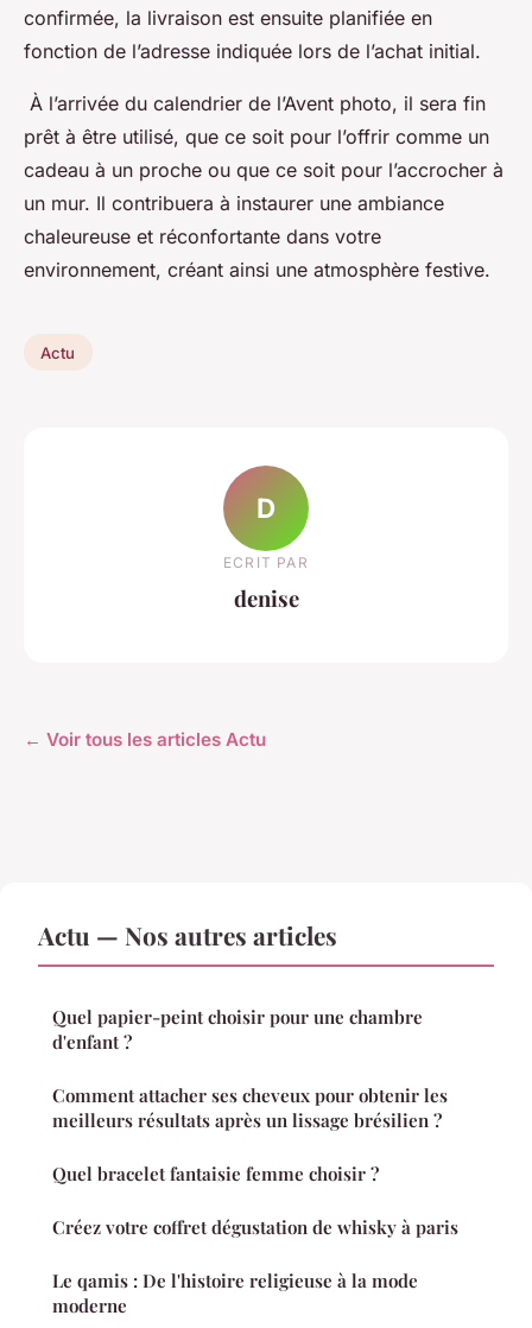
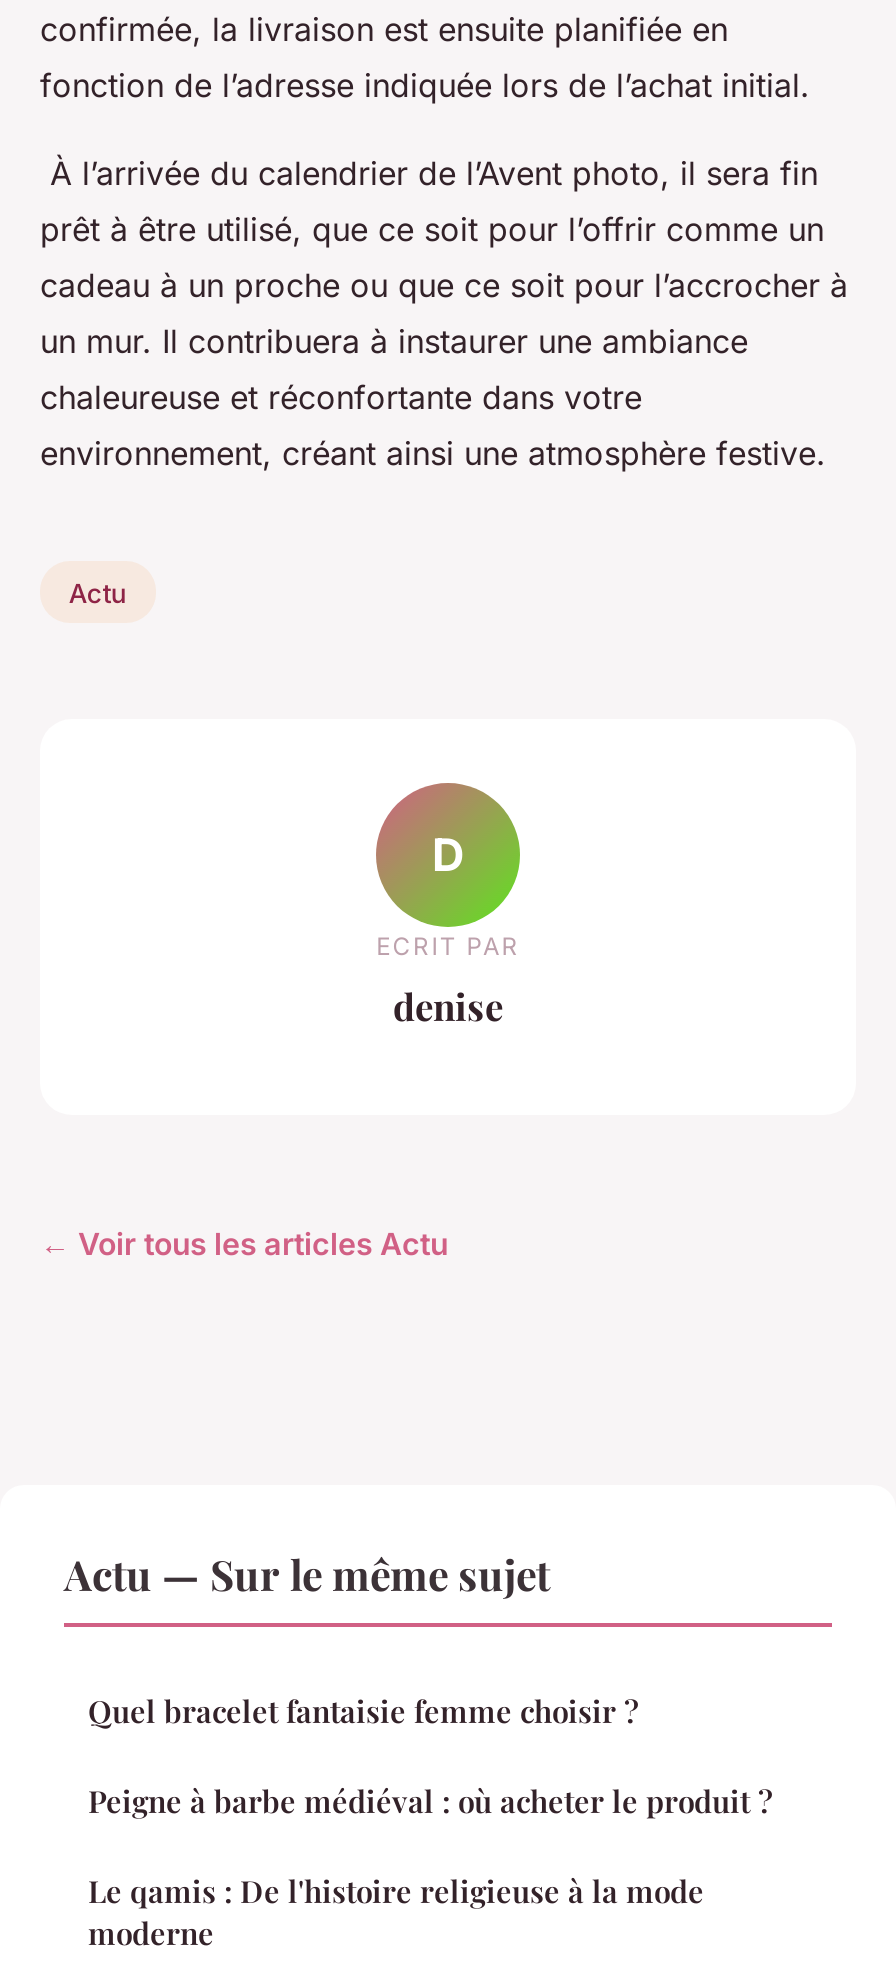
[38,918,448,1132] Actu — Nos autres articles | Quel papier-peint choisir pour une chambre | d'enfant ? | Comment attacher ses cheveux pour obtenir les | meilleurs résultats après un lissage brésilien ? -> [64,1545,550,1601] Actu — Sur le même sujet
[52,1215,458,1239] Créez votre coffret dégustation de whisky à paris -> [88,1781,772,1821] Peigne à barbe médiéval : où acheter le produit ?

